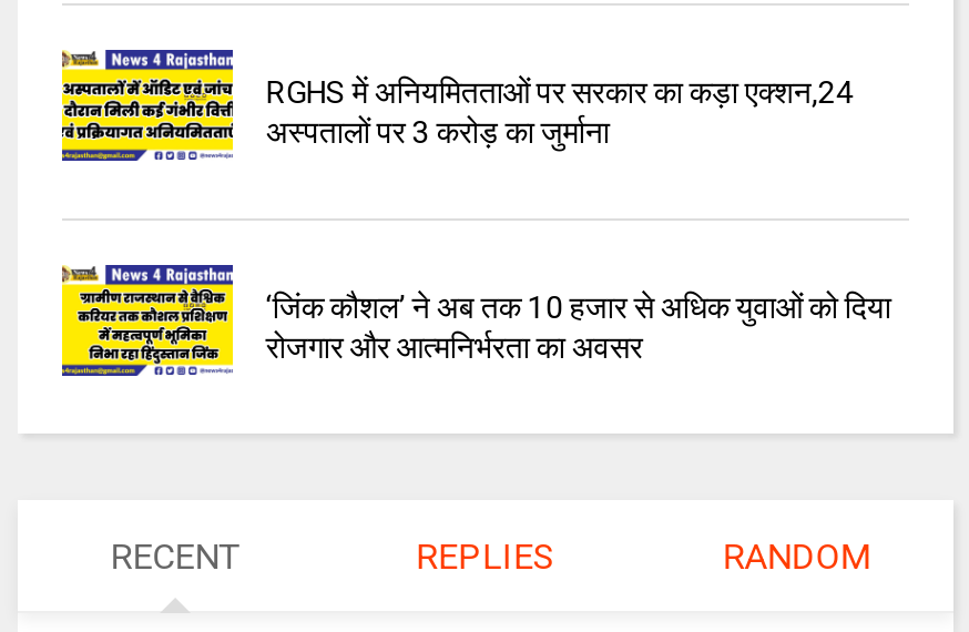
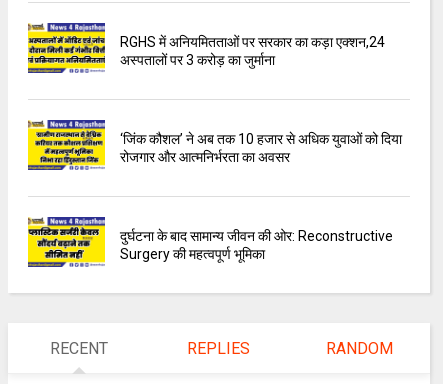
none -> [27,226,393,263] [image] | दुर्घटना के बाद सामान्य जीवन की ओर: Reconstructive | Surgery की महत्वपूर्ण भूमिका

